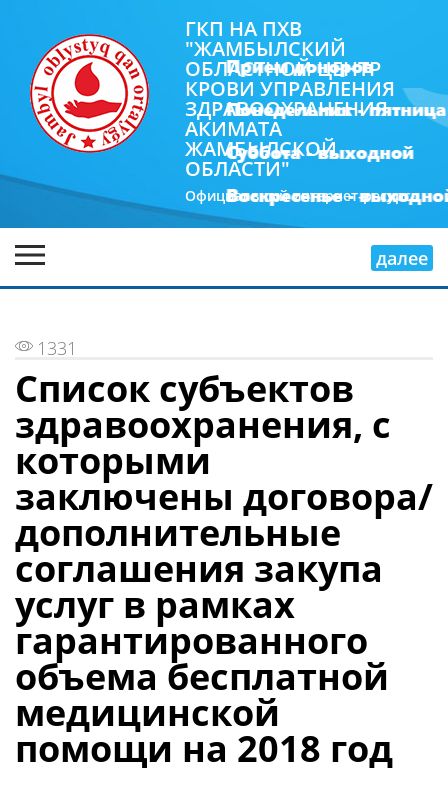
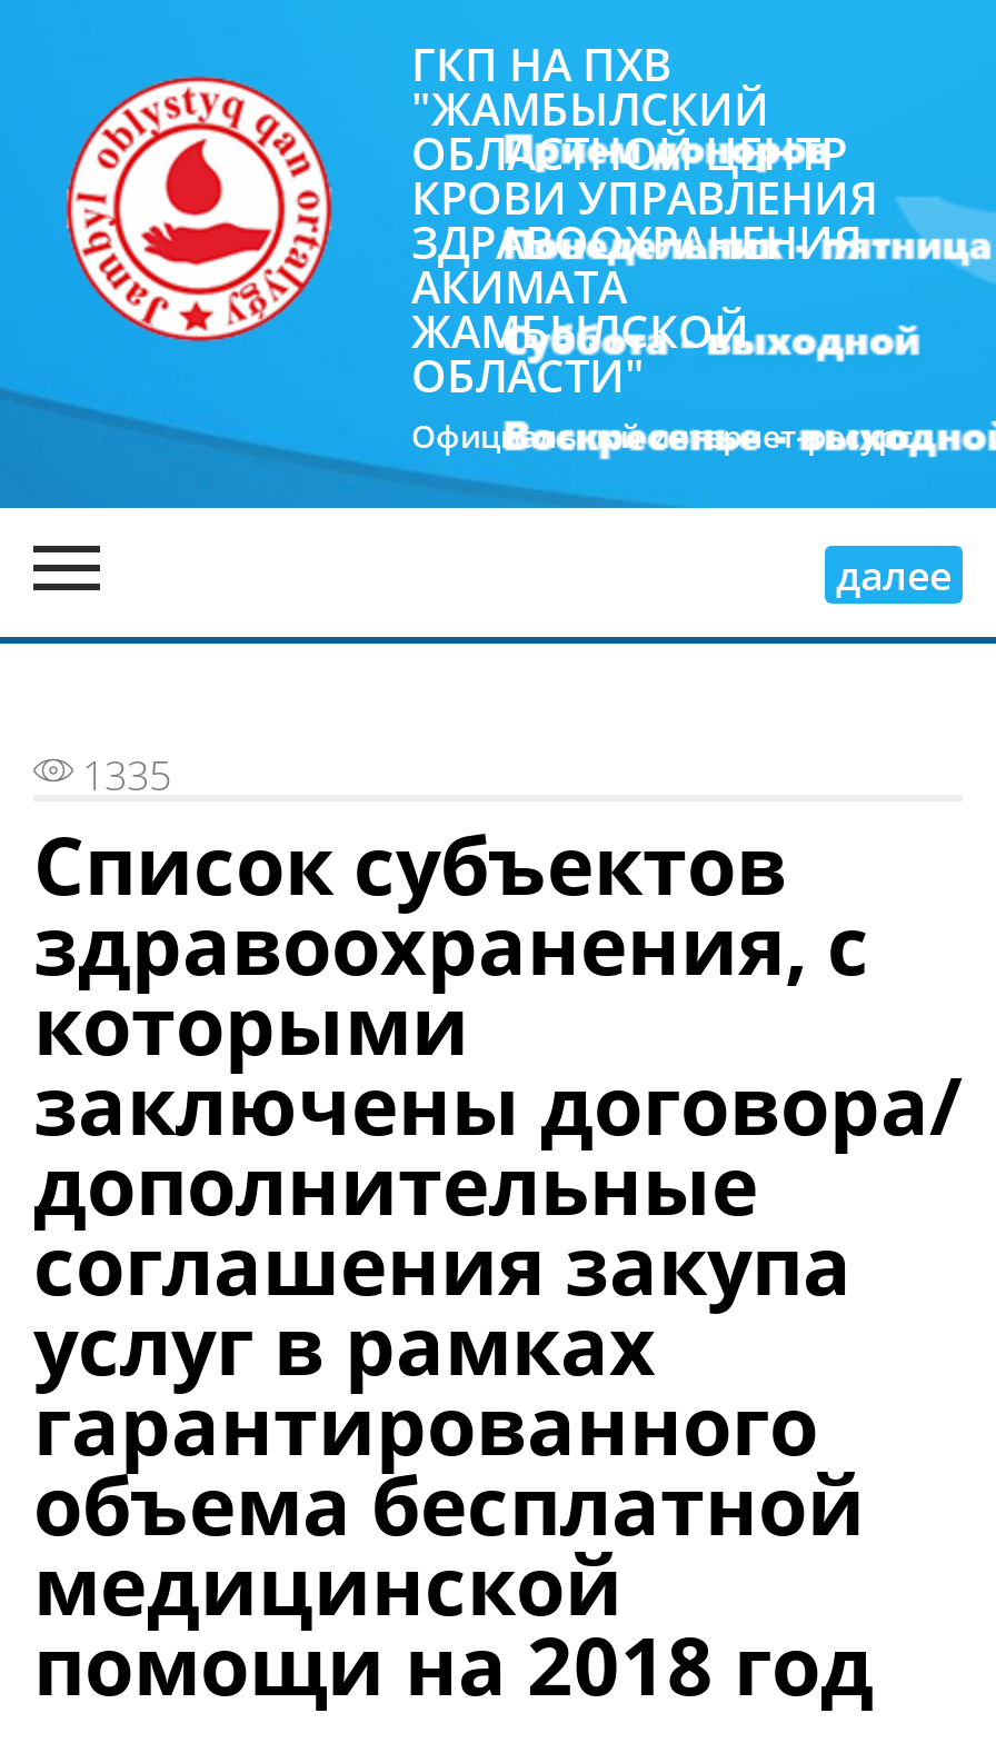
[37,336,77,360] 1331 -> [82,748,171,801] 1335

